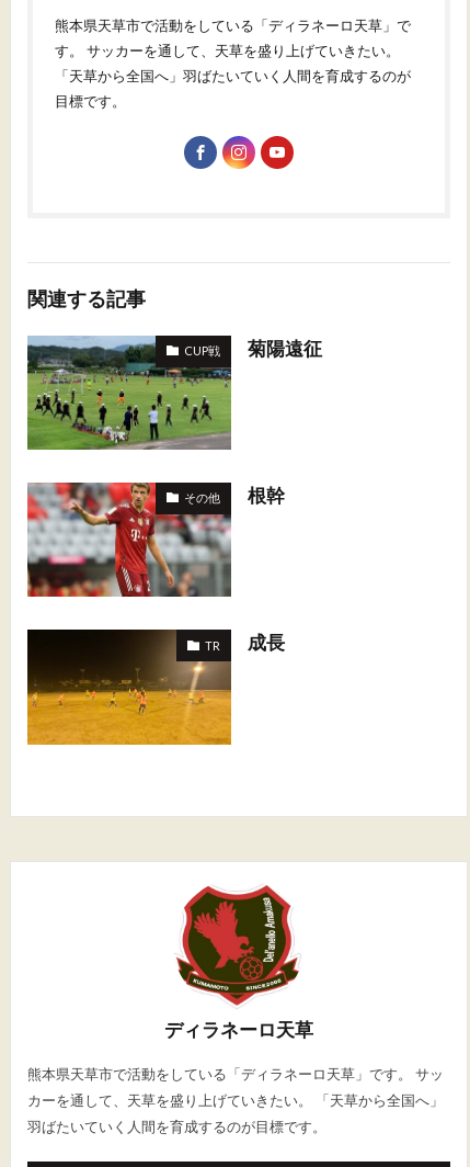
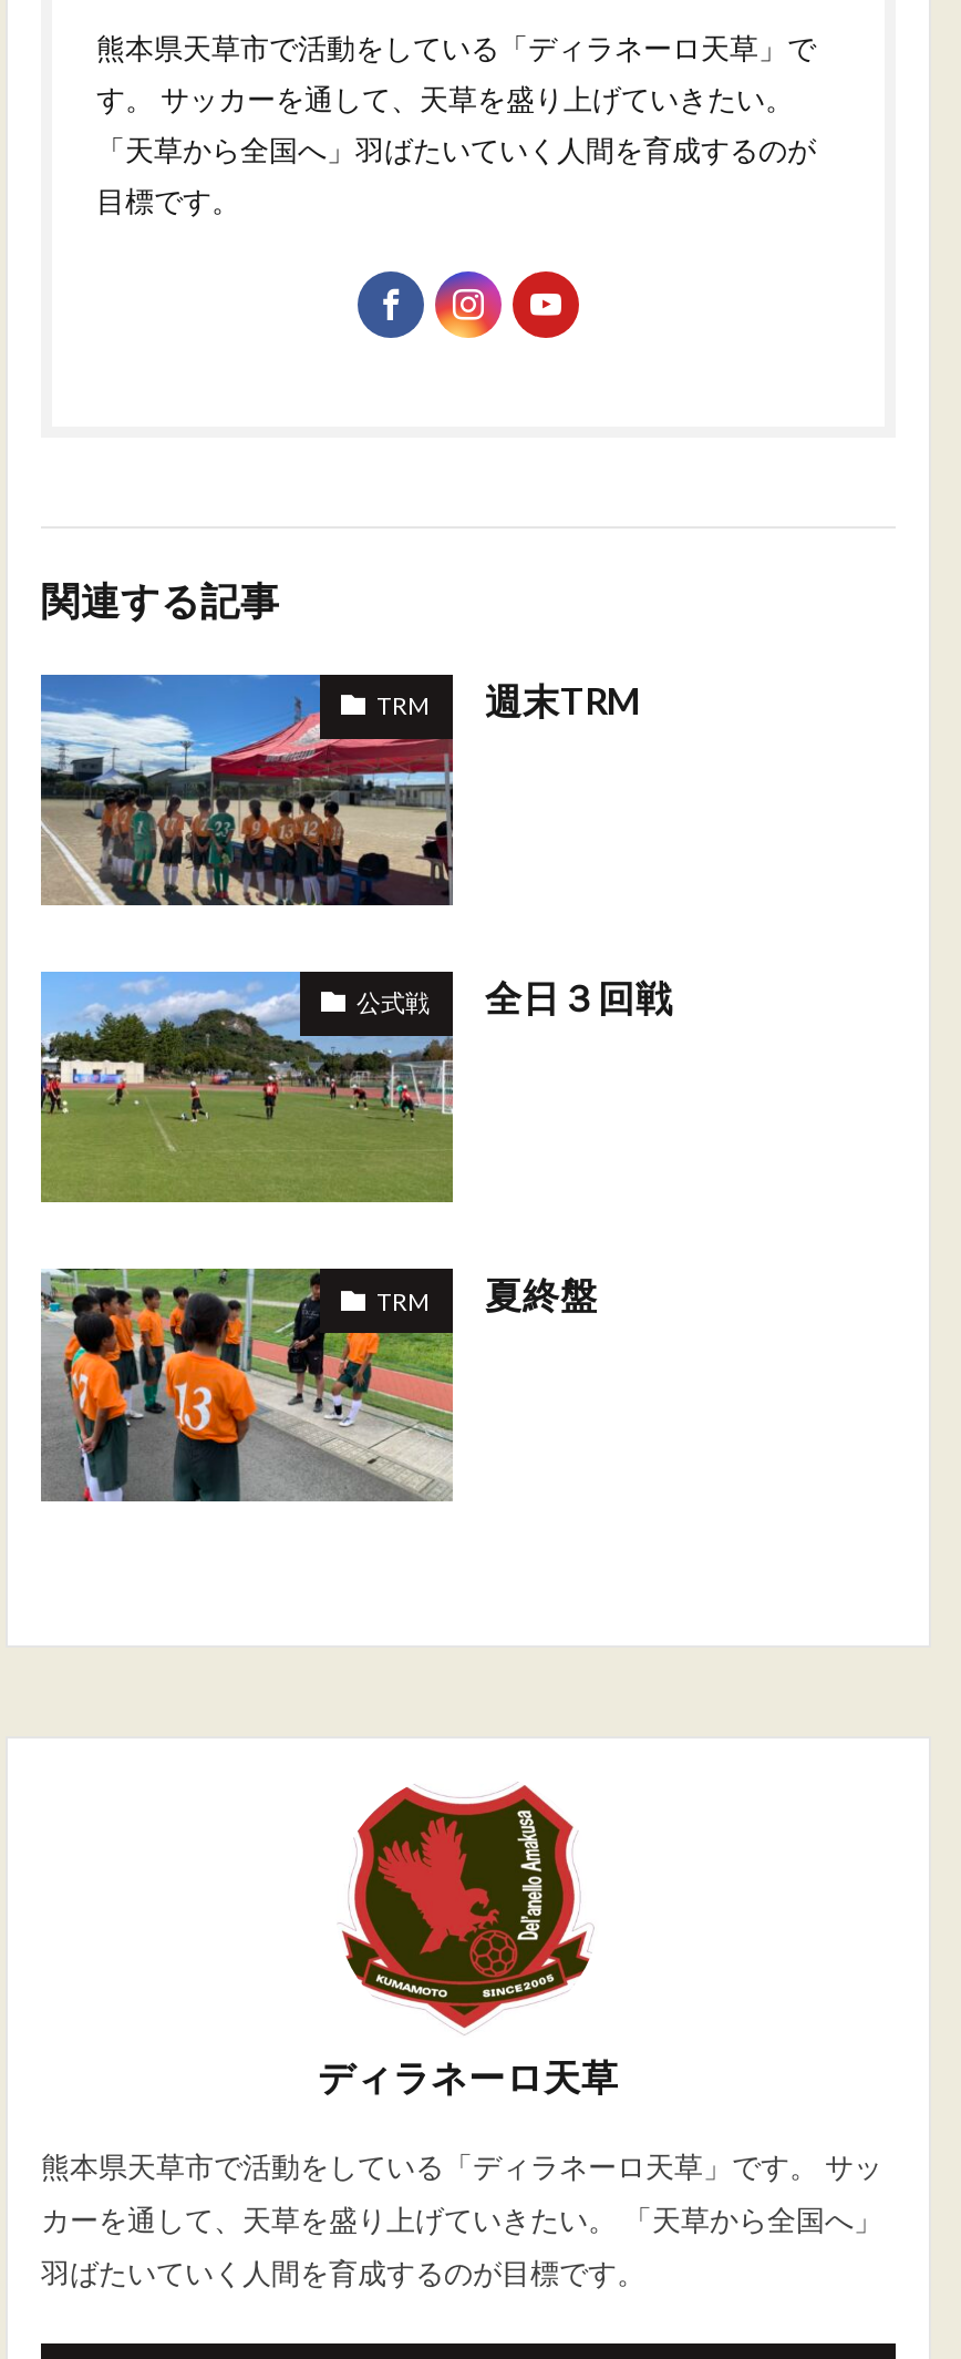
[26,335,322,451] [image] | CUP戦 | 菊陽遠征 -> [39,673,640,907] [image] | TRM | 週末TRM
[26,481,284,598] [image] | その他 | 根幹 -> [39,970,673,1204] [image] | 公式戦 | 全日３回戦
[26,628,284,746] [image] | TR | 成長 -> [39,1266,598,1504] [image] | TRM | 夏終盤

